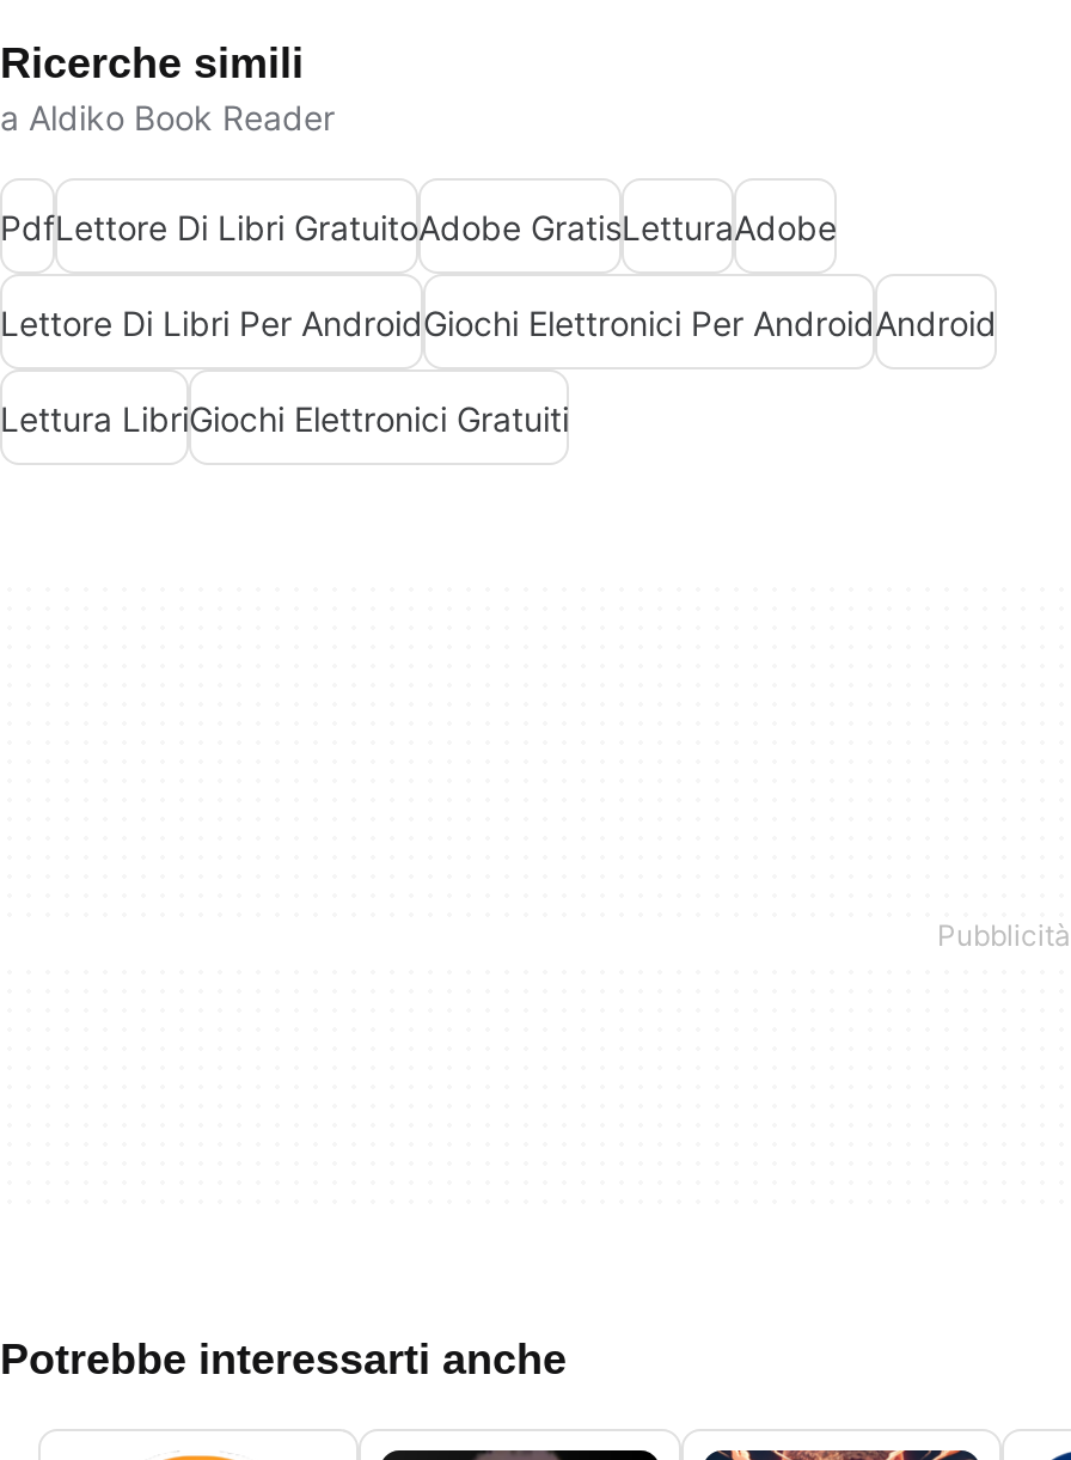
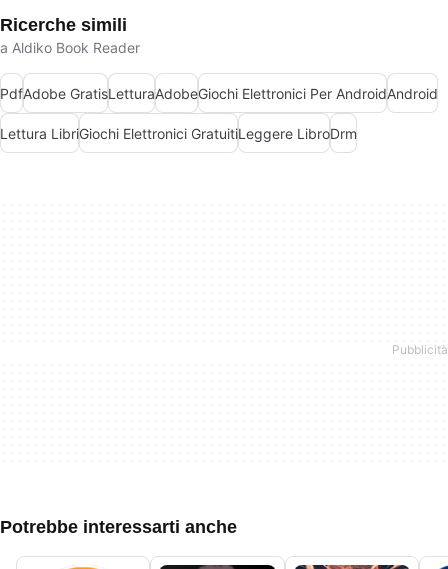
[0,206,997,438] Pdf Lettore Di Libri GratuitoAdobe Gratis LetturaAdobe | Lettore Di Libri Per AndroidGiochi Elettronici Per AndroidAndroid | Lettura LibriGiochi Elettronici Gratuiti -> [0,85,438,142] PdfAdobe Gratis LetturaAdobeGiochi Elettronici Per AndroidAndroid | Lettura LibriGiochi Elettronici Gratuiti Leggere LibroDrm

